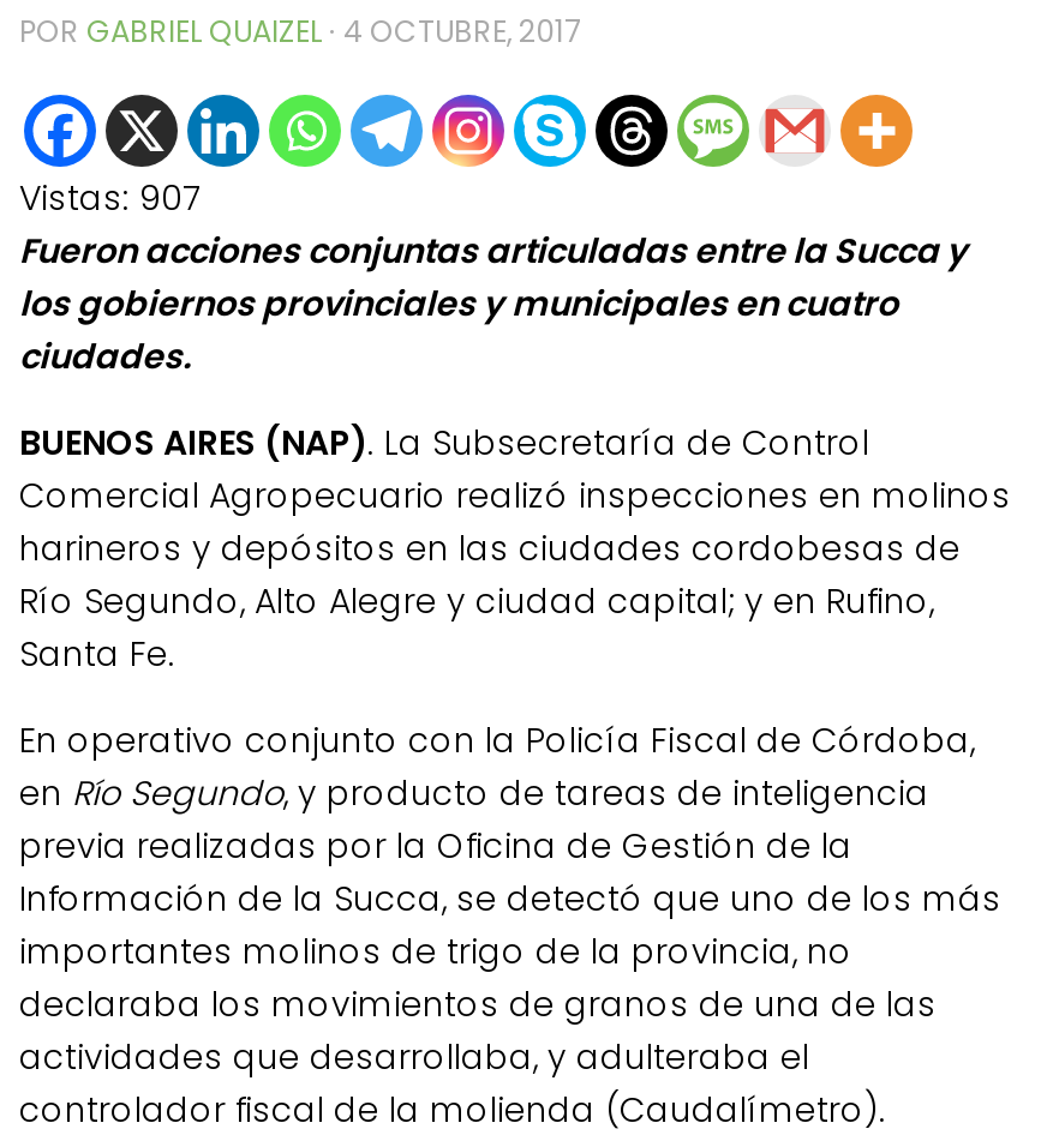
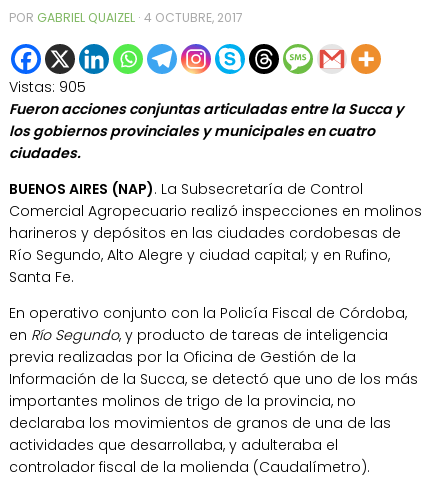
[19,174,202,222] Vistas: 907 -> [9,77,86,97] Vistas: 905

